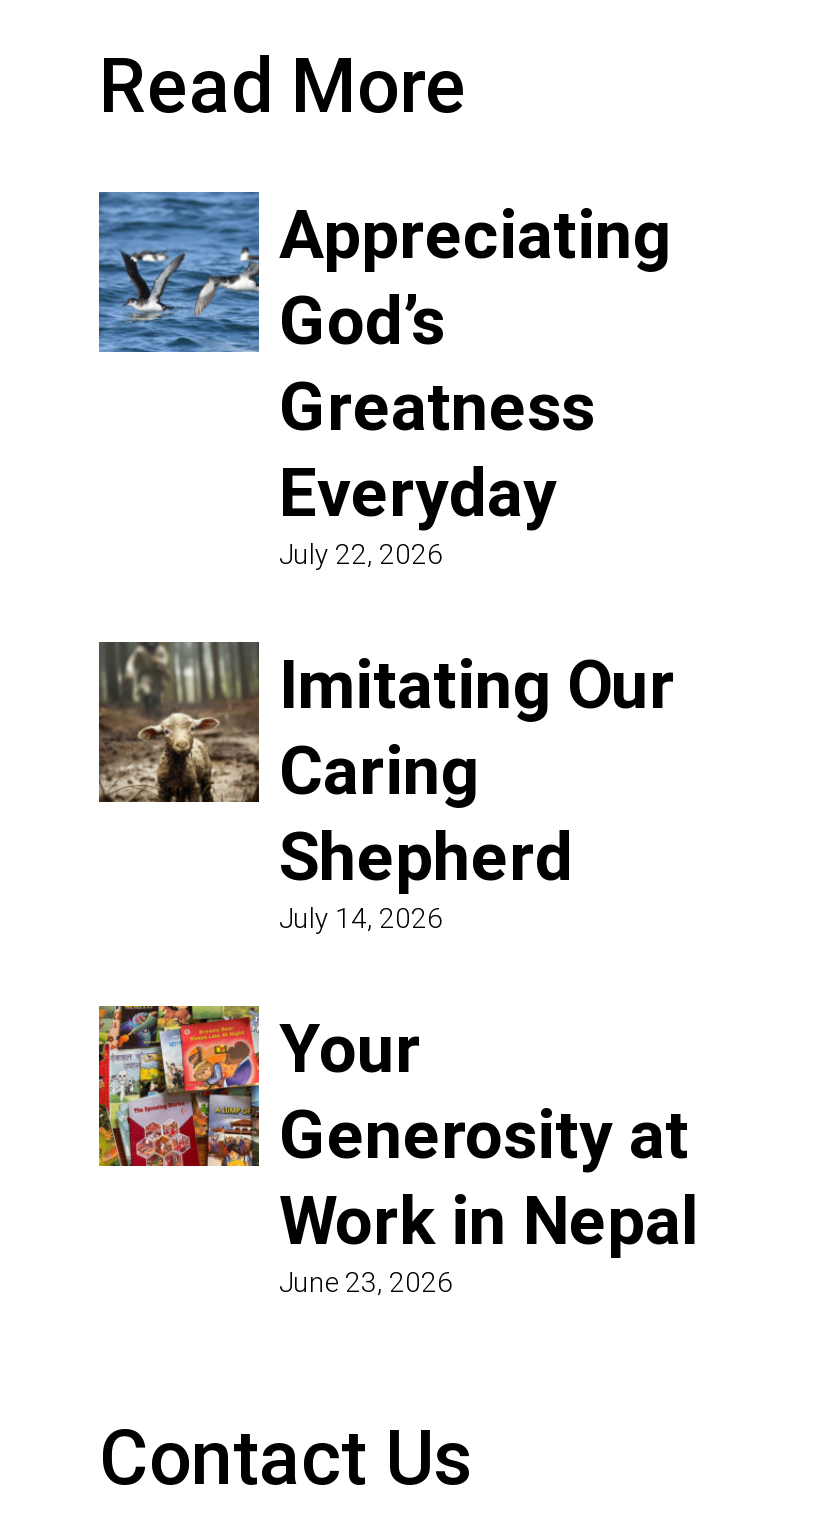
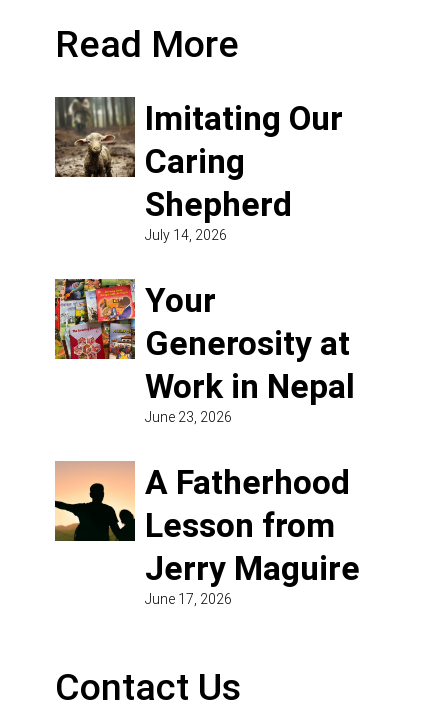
[97,190,671,571] [image] | Appreciating | God’s | Greatness | Everyday | July 22, 2026 -> none
moved [97,638,699,1299] -> [54,95,355,425]: [image] | Imitating Our | Caring | ... | Work in Nepal | June 23, 2026
none -> [54,461,360,607] [image] | A Fatherhood | Lesson from | Jerry Maguire | June 17, 2026

